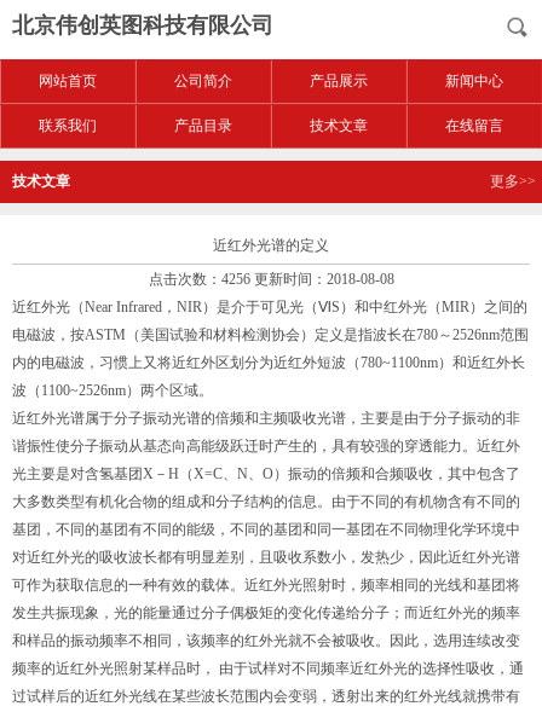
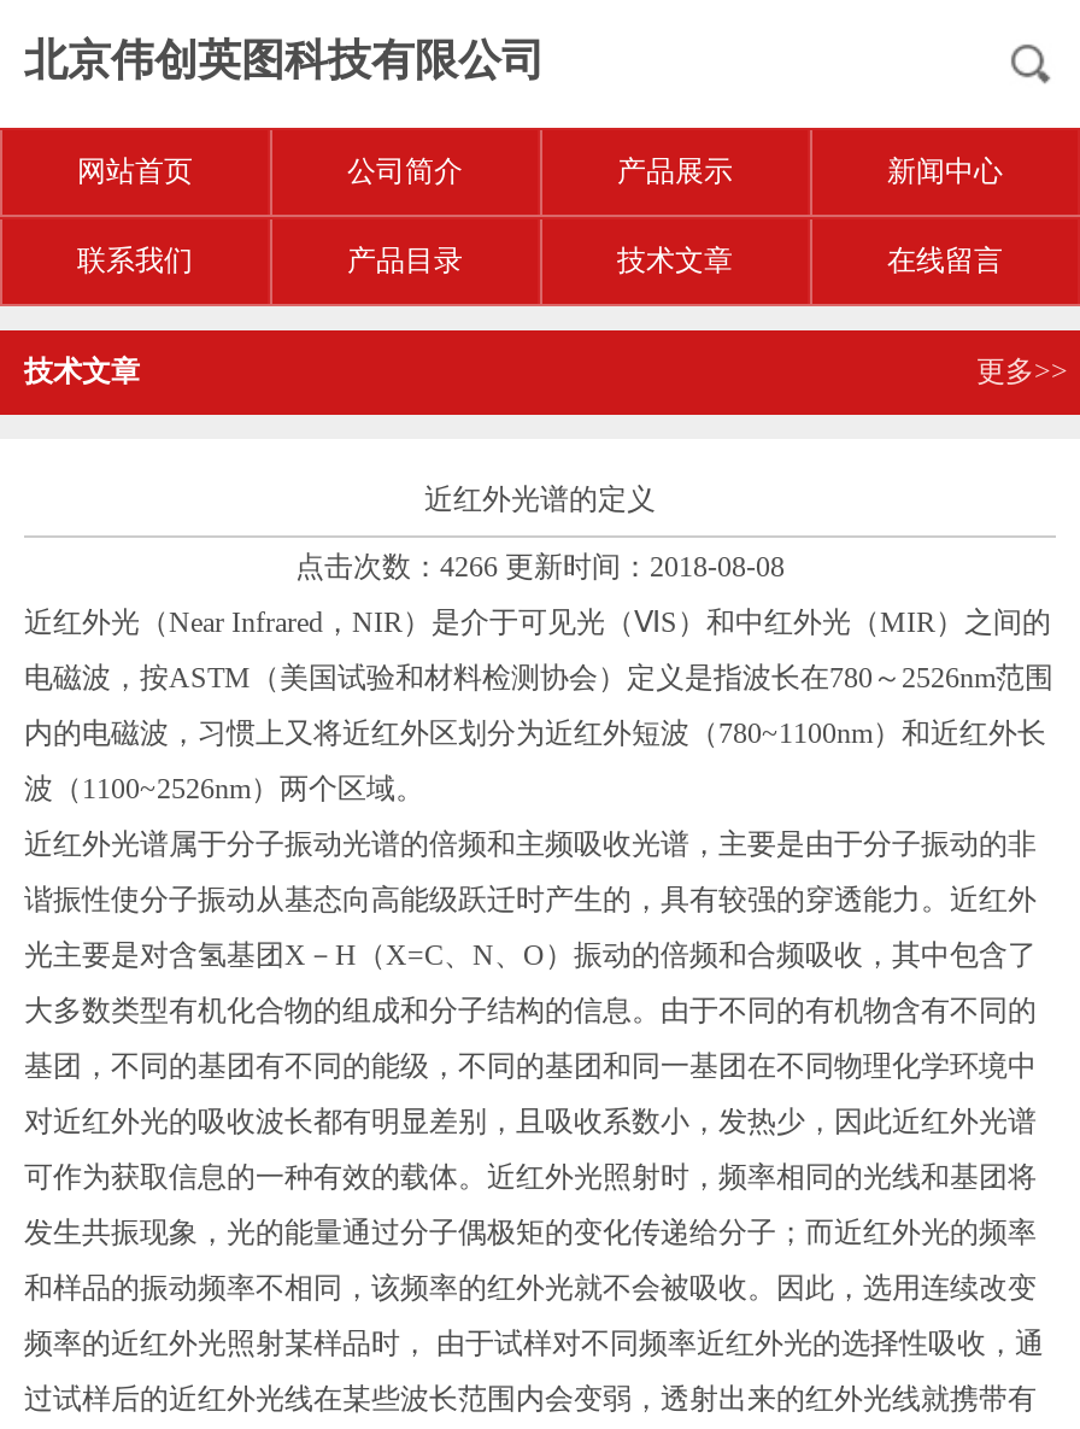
[148,271,394,288] 点击次数：4256 更新时间：2018-08-08 -> [295,550,785,584] 点击次数：4266 更新时间：2018-08-08

